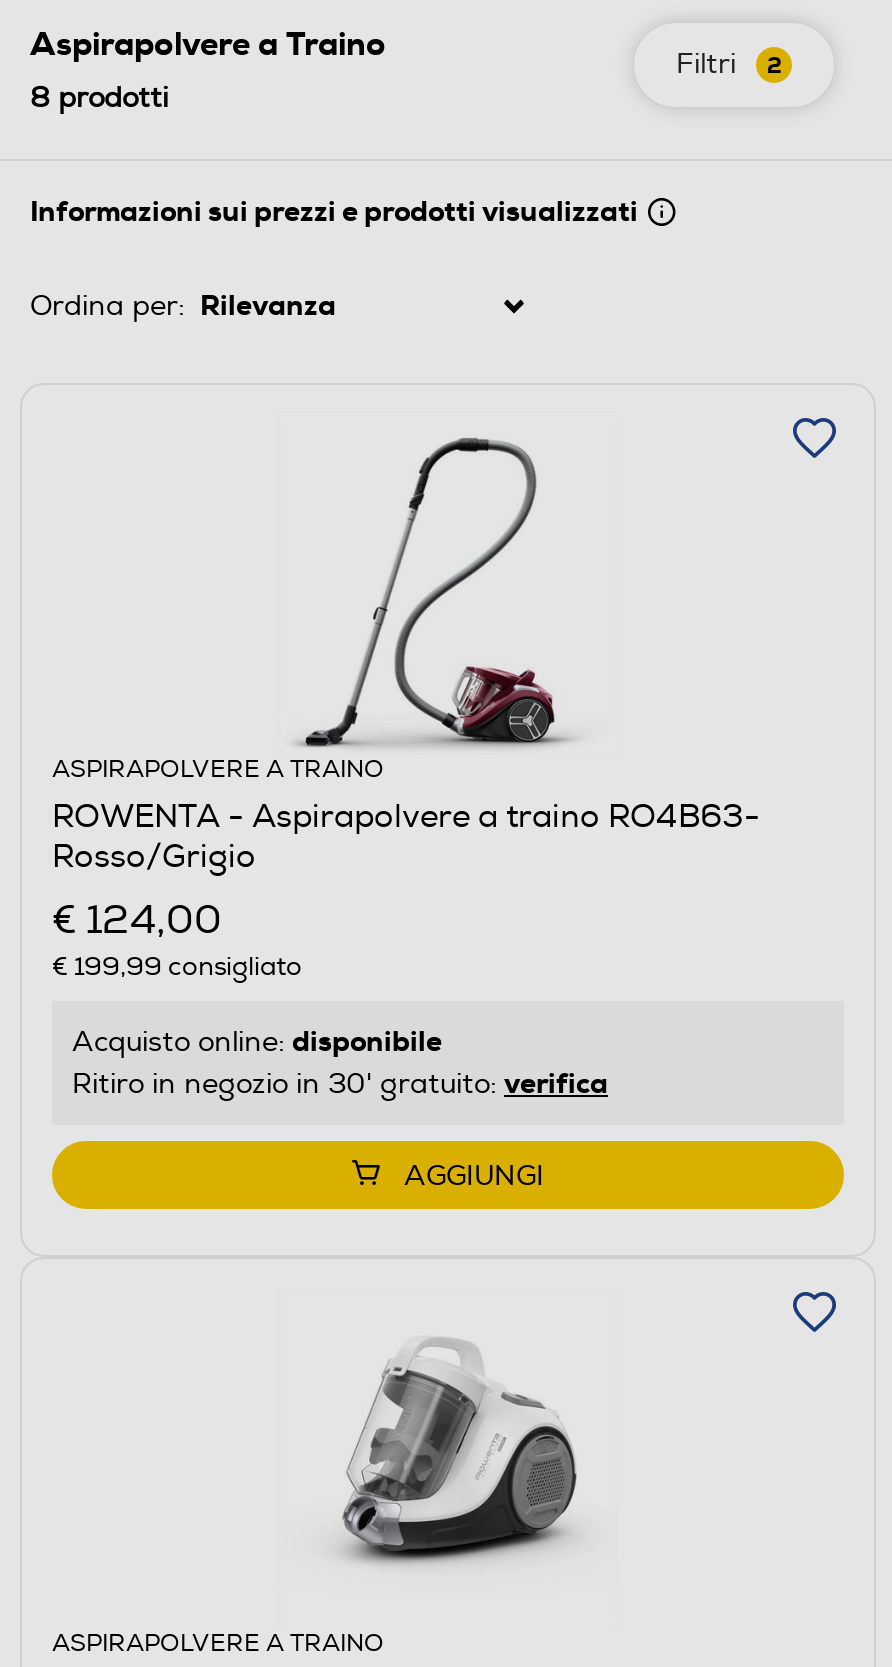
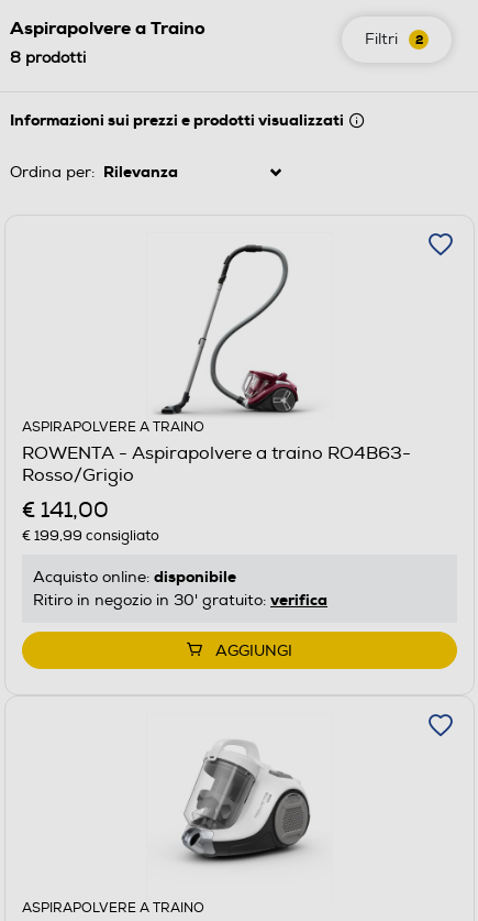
[52,894,222,944] € 124,00 -> [22,496,109,523] € 141,00

